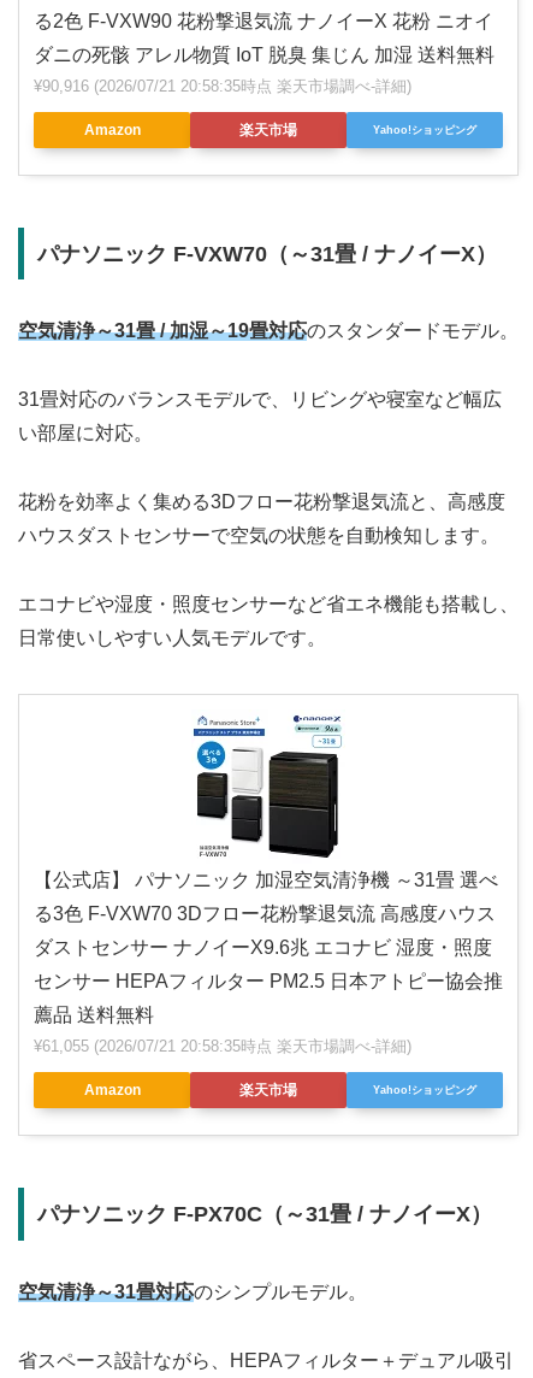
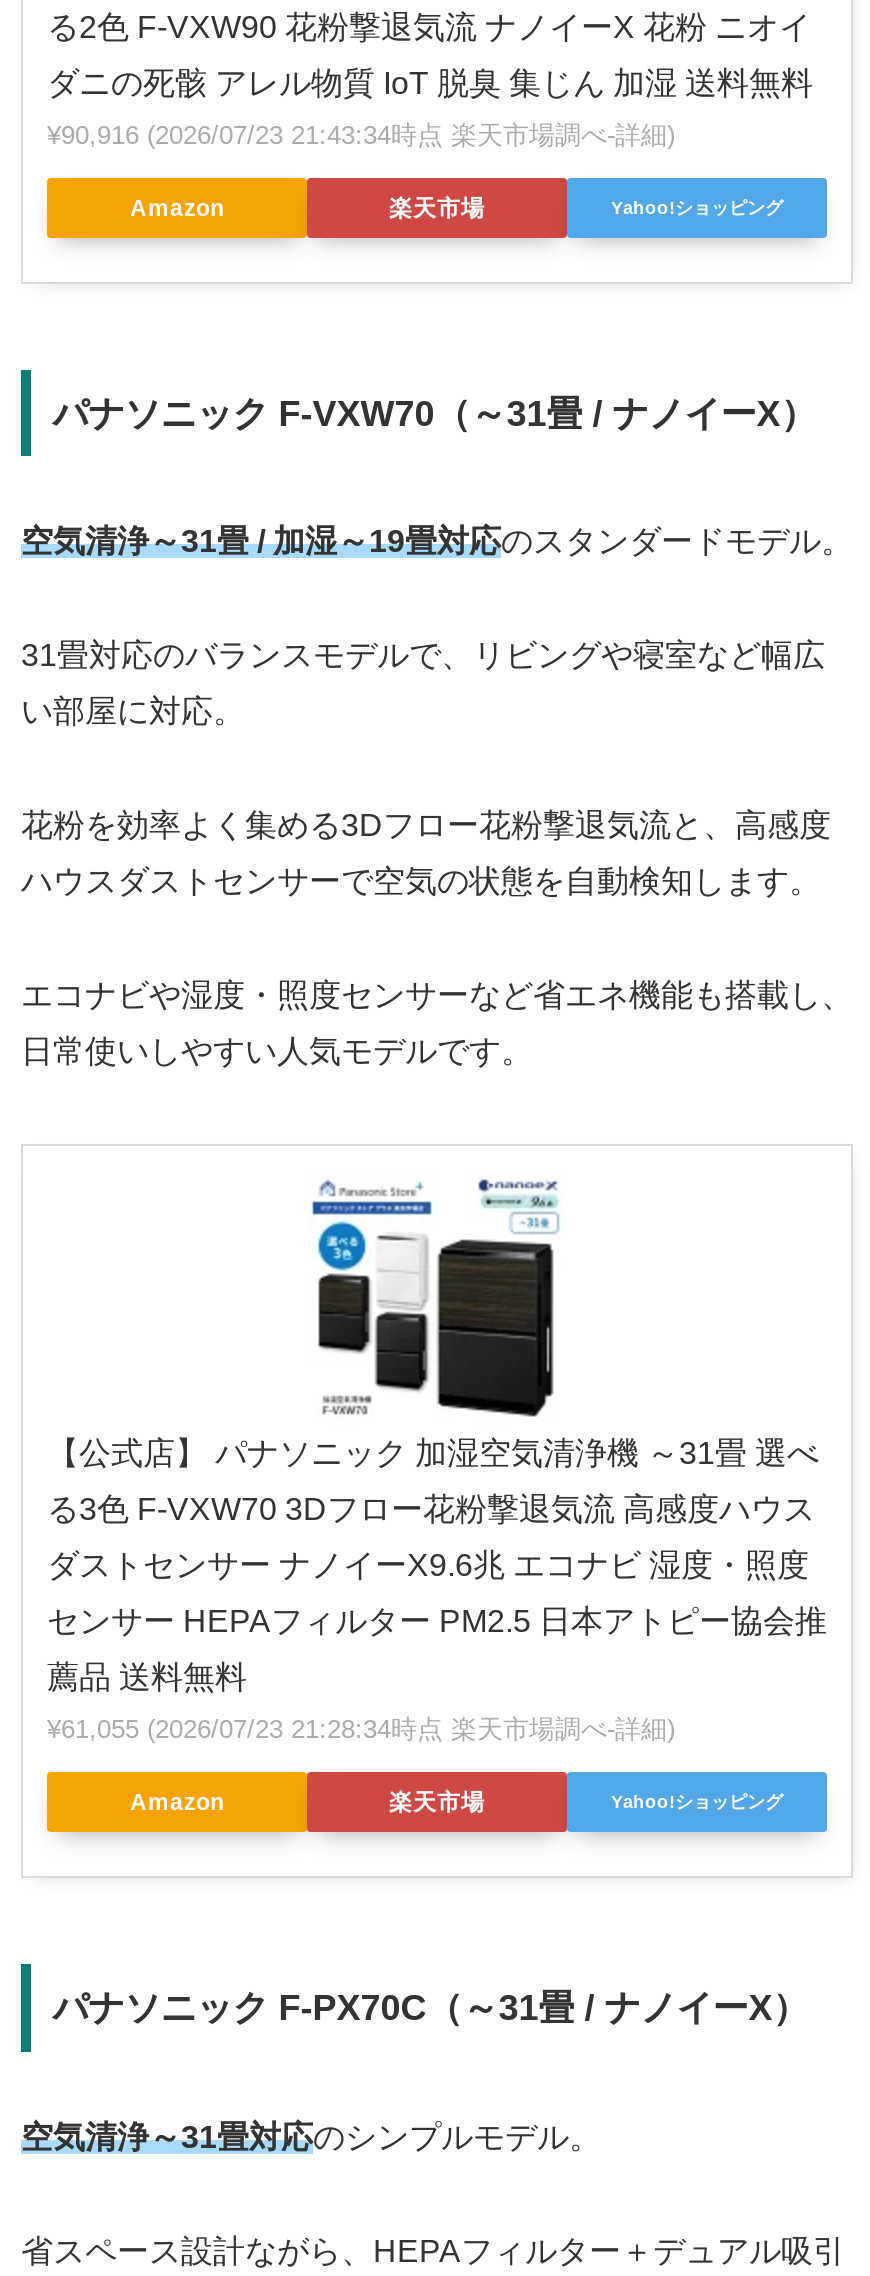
[34,76,411,95] ¥90,916 (2026/07/21 20:58:35時点 楽天市場調べ-詳細) -> [47,119,675,149] ¥90,916 (2026/07/23 21:43:34時点 楽天市場調べ-詳細)
[34,1037,411,1055] ¥61,055 (2026/07/21 20:58:35時点 楽天市場調べ-詳細) -> [47,1714,675,1744] ¥61,055 (2026/07/23 21:28:34時点 楽天市場調べ-詳細)

